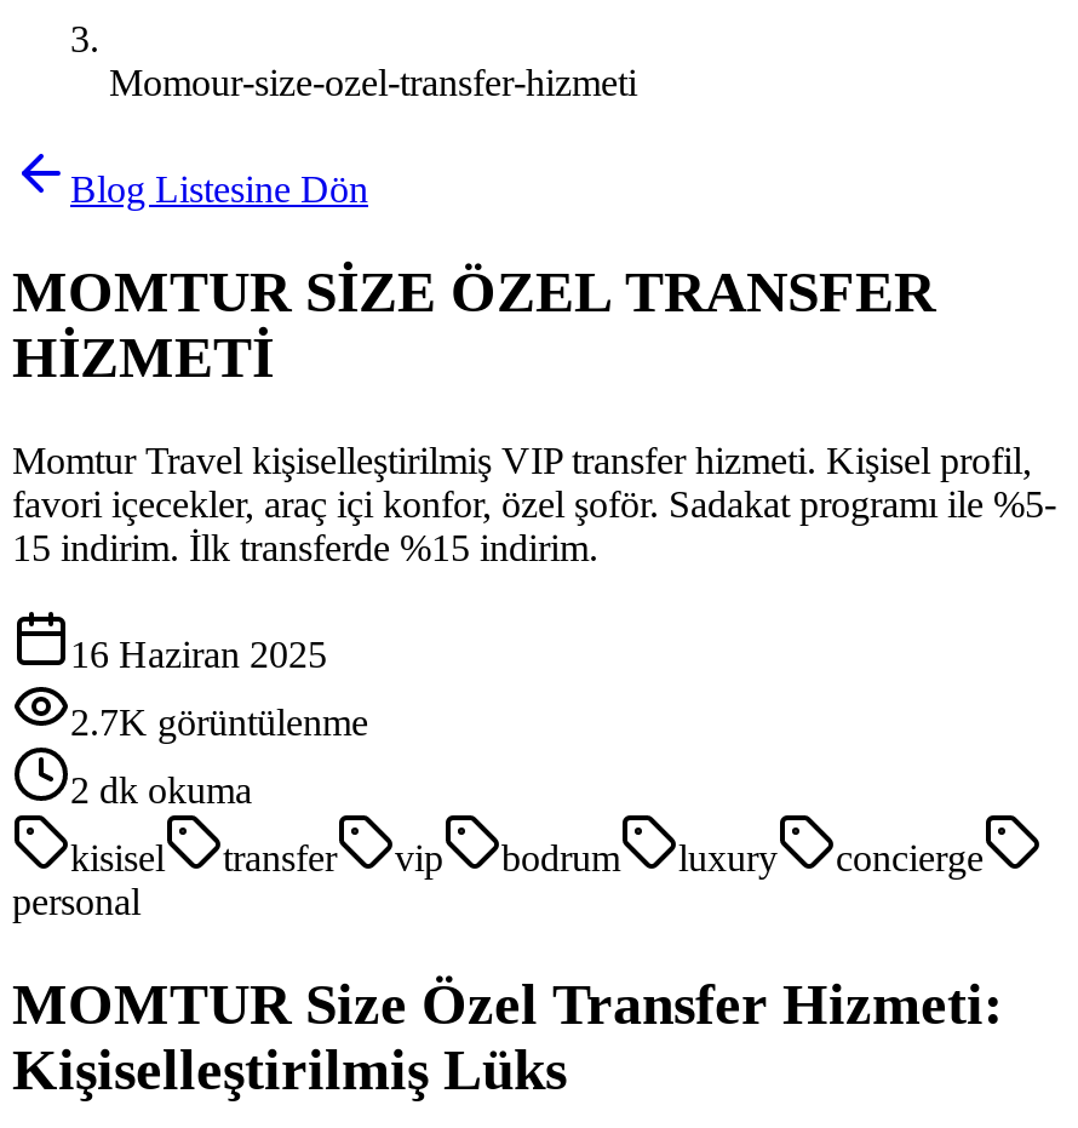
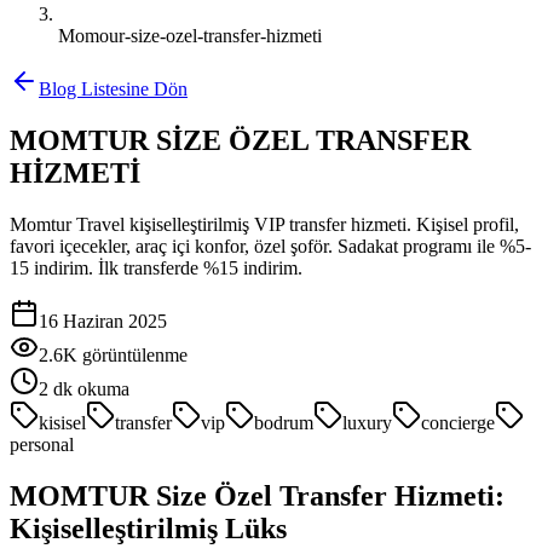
[70,701,368,742] 2.7K görüntülenme -> [39,344,188,365] 2.6K görüntülenme

